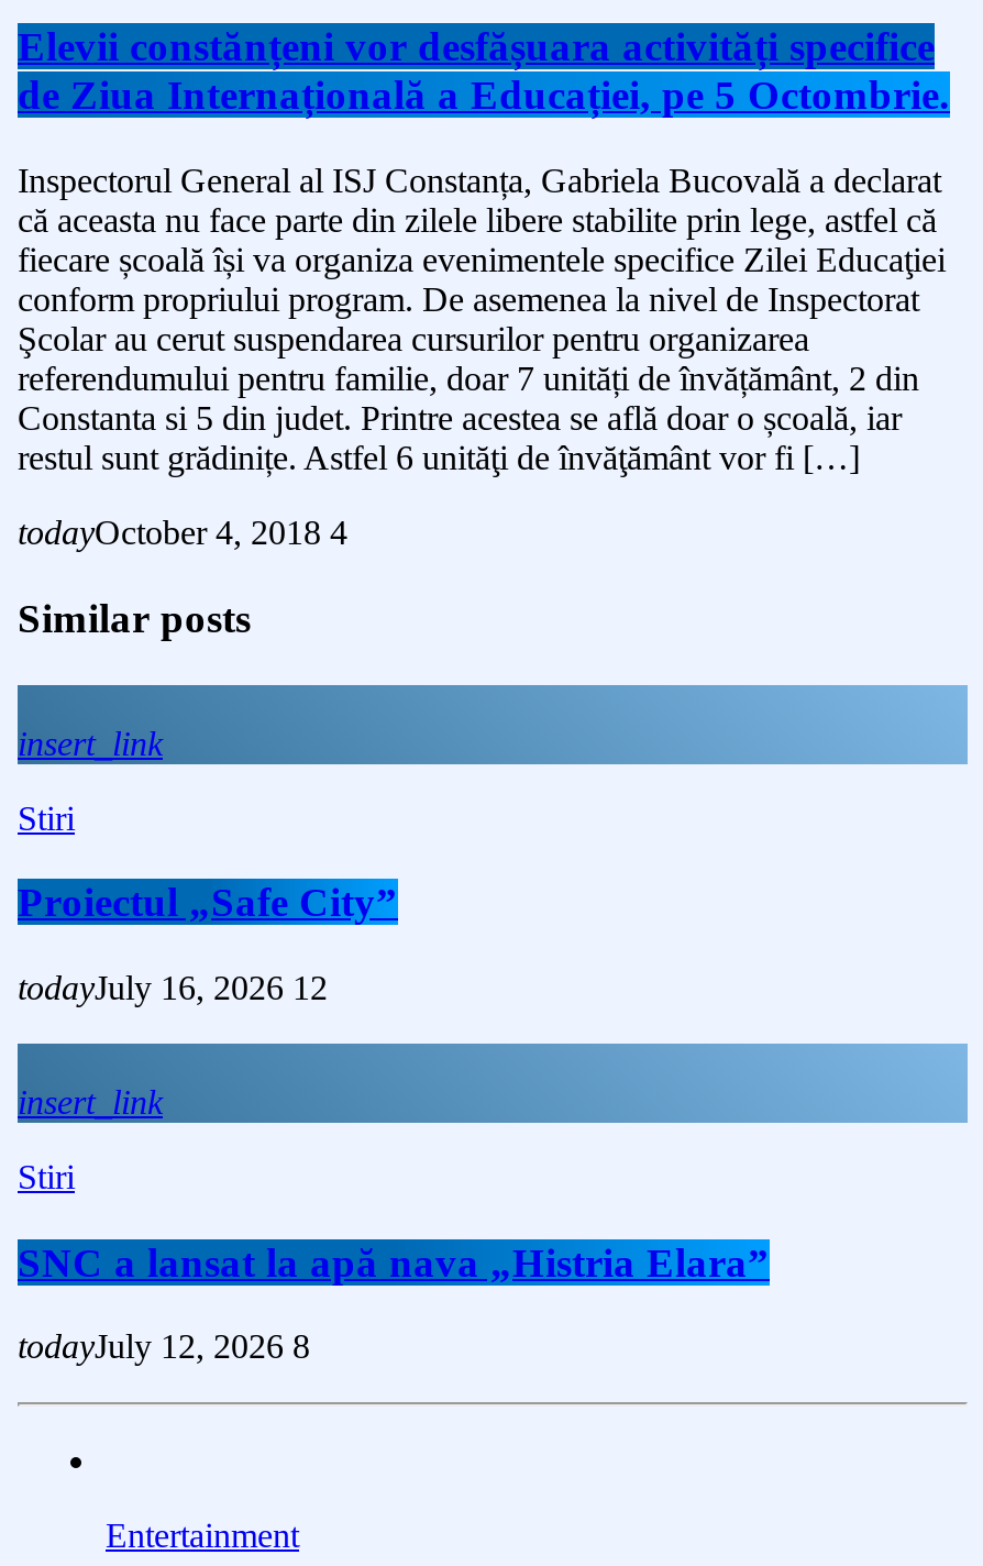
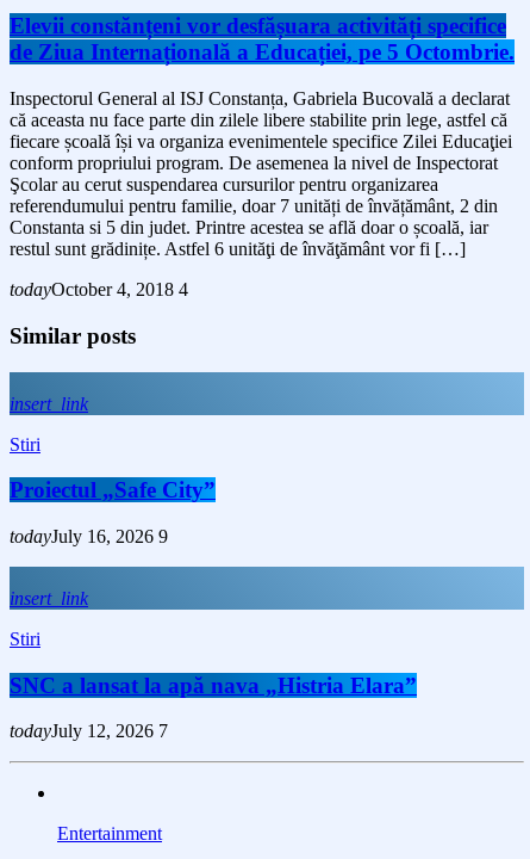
[18,969,328,1006] todayJuly 16, 2026 12 -> [10,526,168,546] todayJuly 16, 2026 9
[18,1328,310,1366] todayJuly 12, 2026 8 -> [10,721,168,741] todayJuly 12, 2026 7

